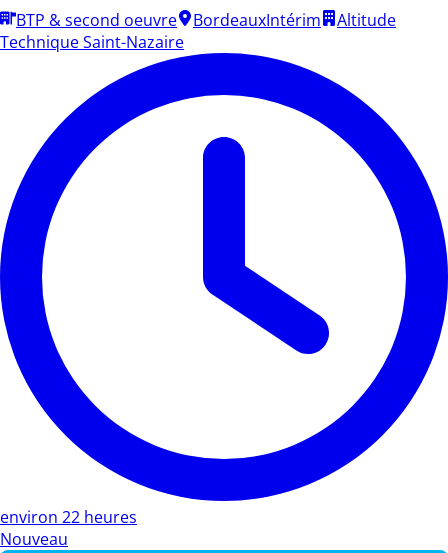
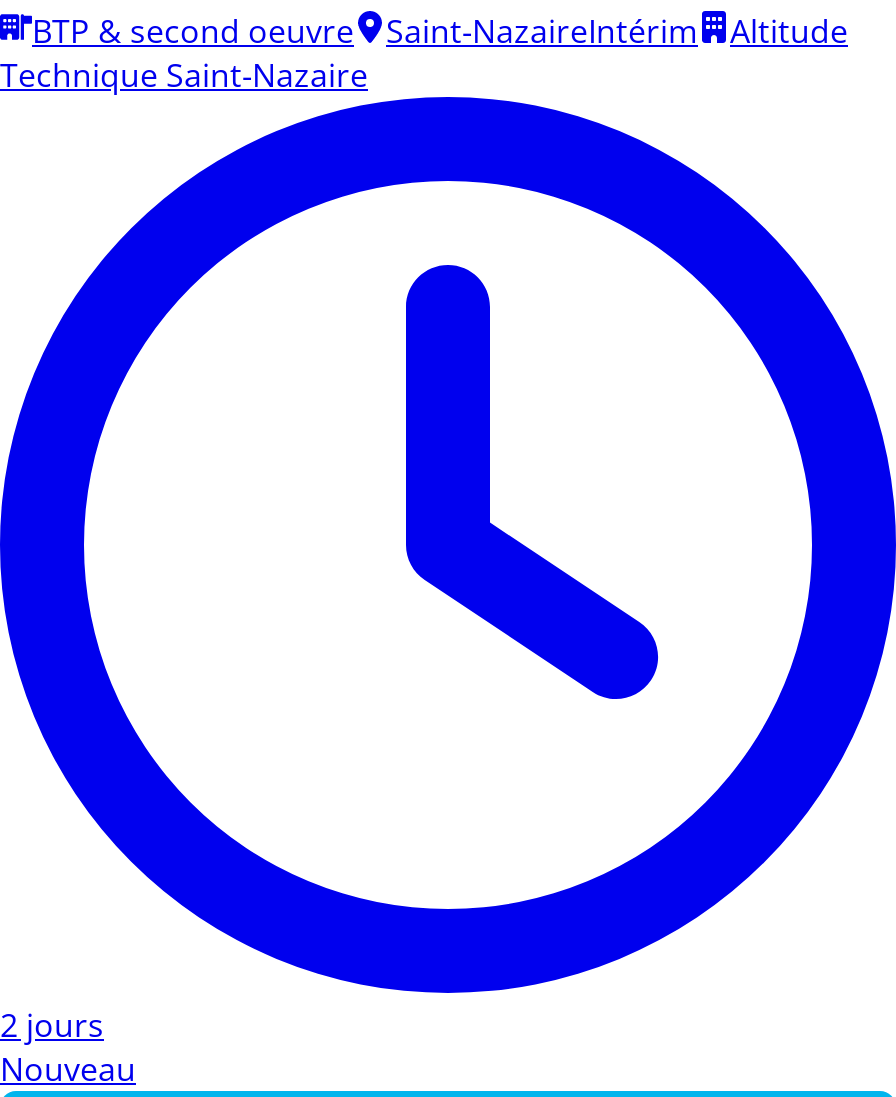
[193,9,321,31] BordeauxIntérim -> [386,9,698,53] Saint-NazaireIntérim
[0,506,137,528] environ 22 heures -> [0,1003,104,1047] 2 jours

